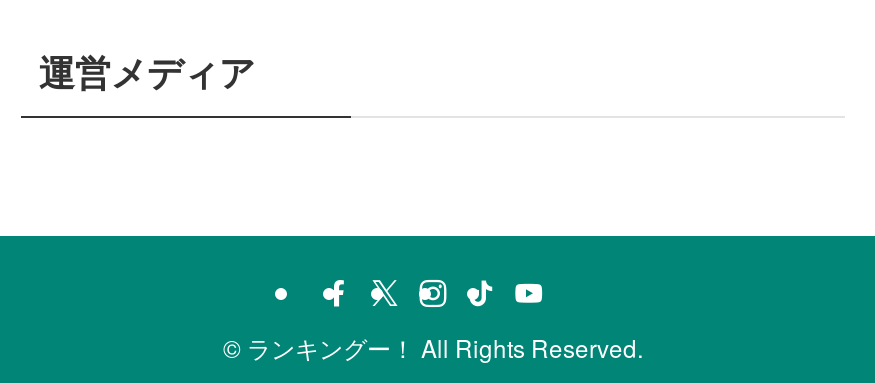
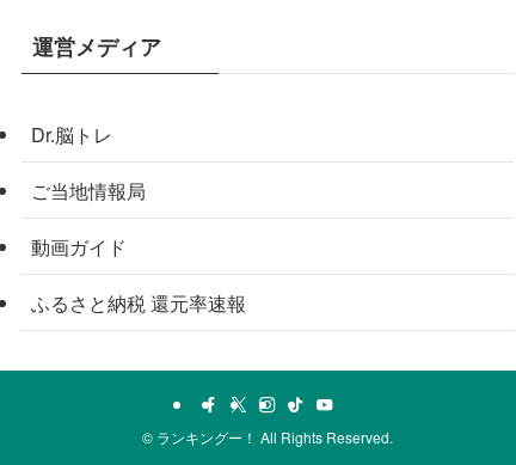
none -> [31,119,246,317] Dr.脳トレ | ご当地情報局 | 動画ガイド | ふるさと納税 還元率速報

